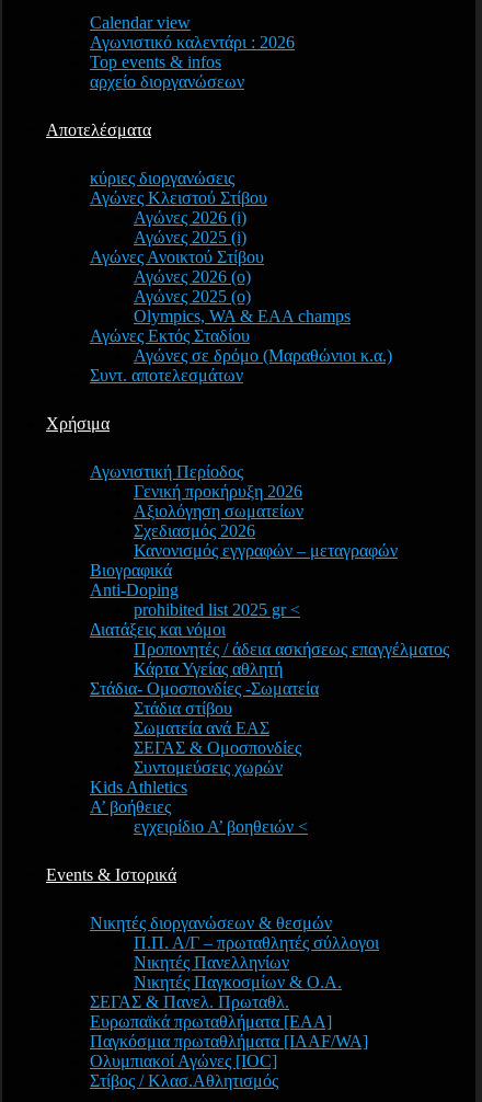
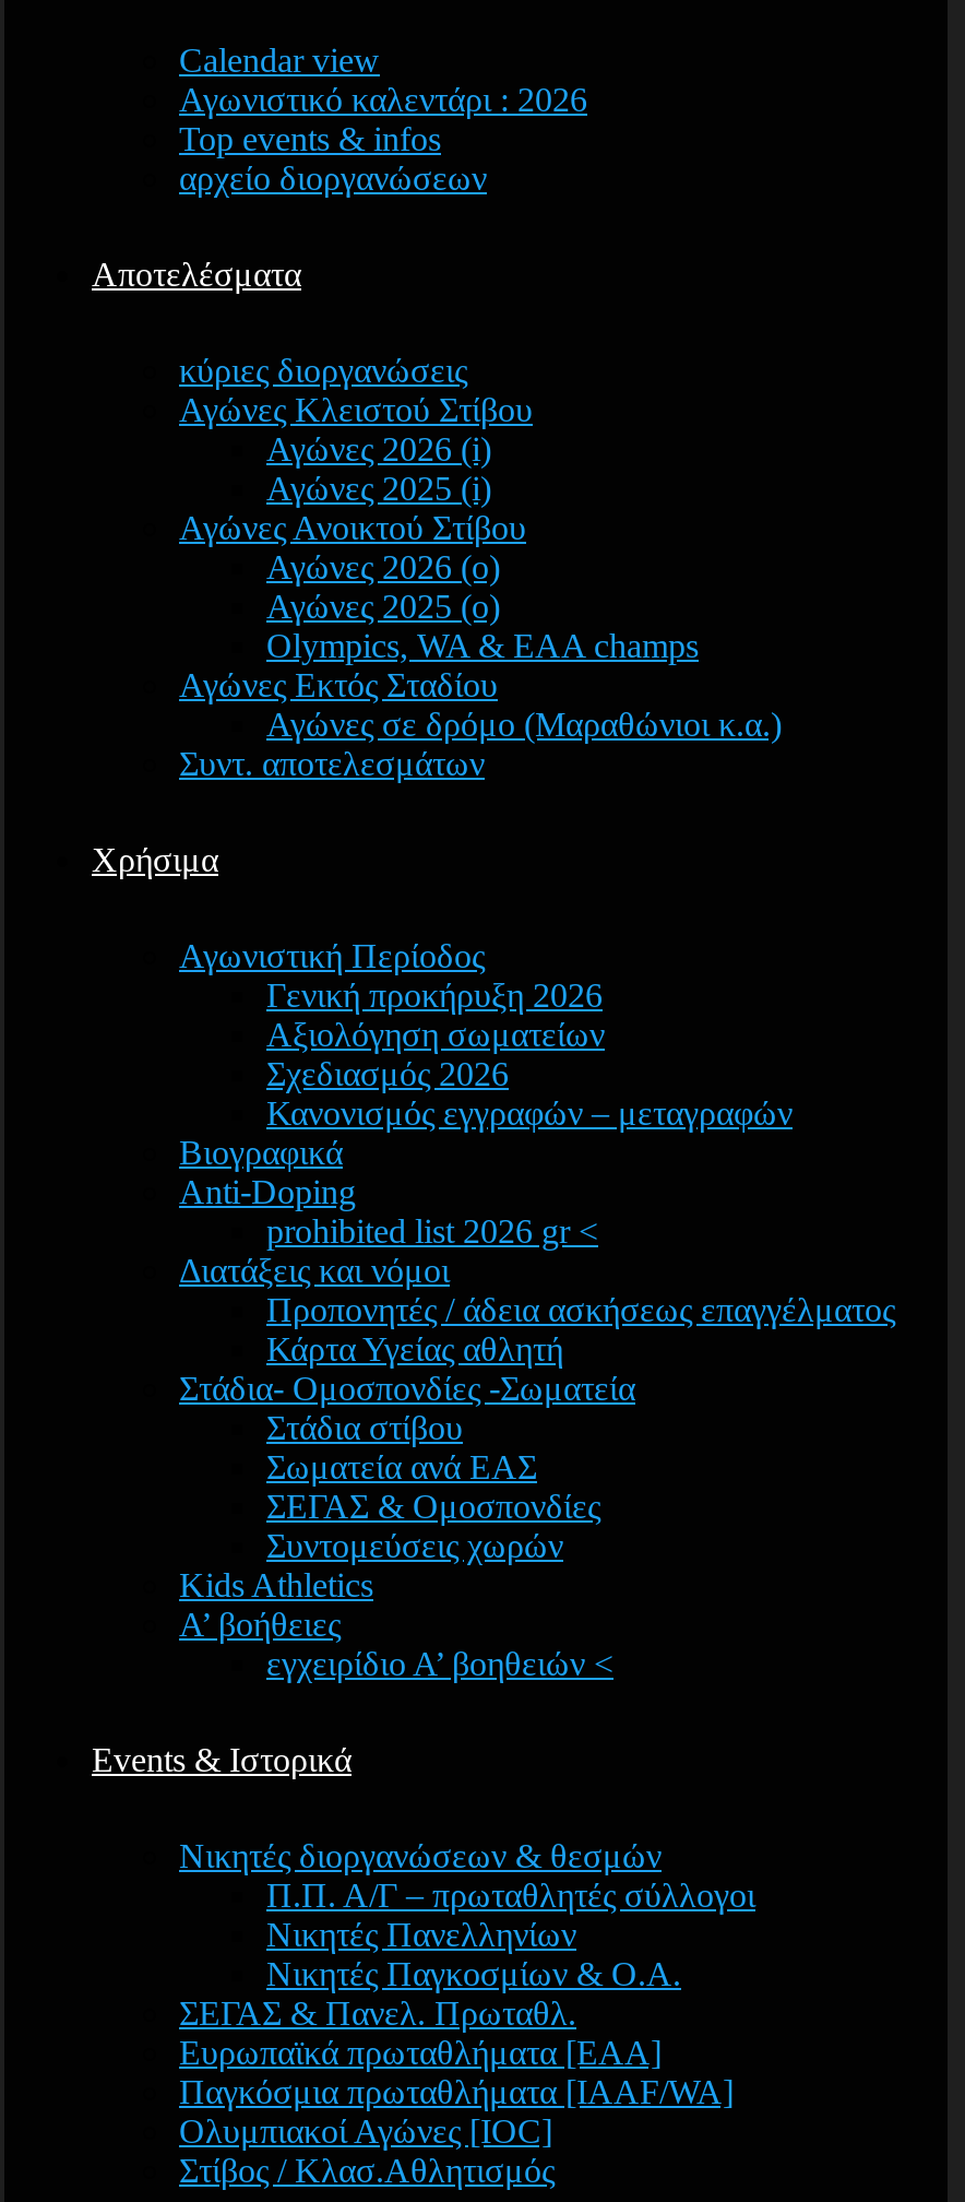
[134,600,300,619] prohibited list 2025 gr < -> [266,1212,598,1250] prohibited list 2026 gr <

